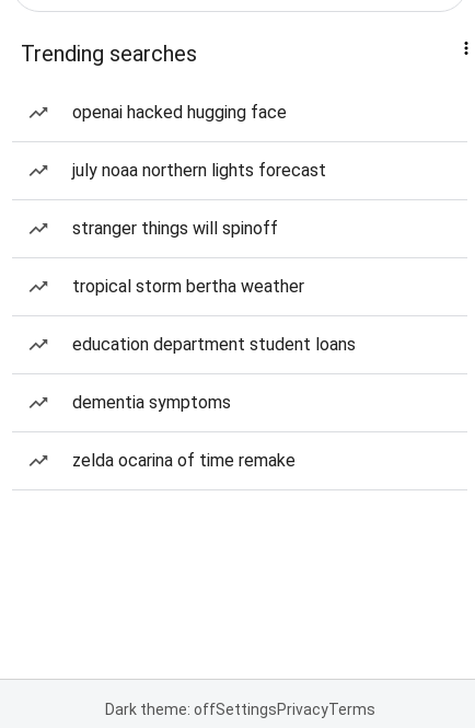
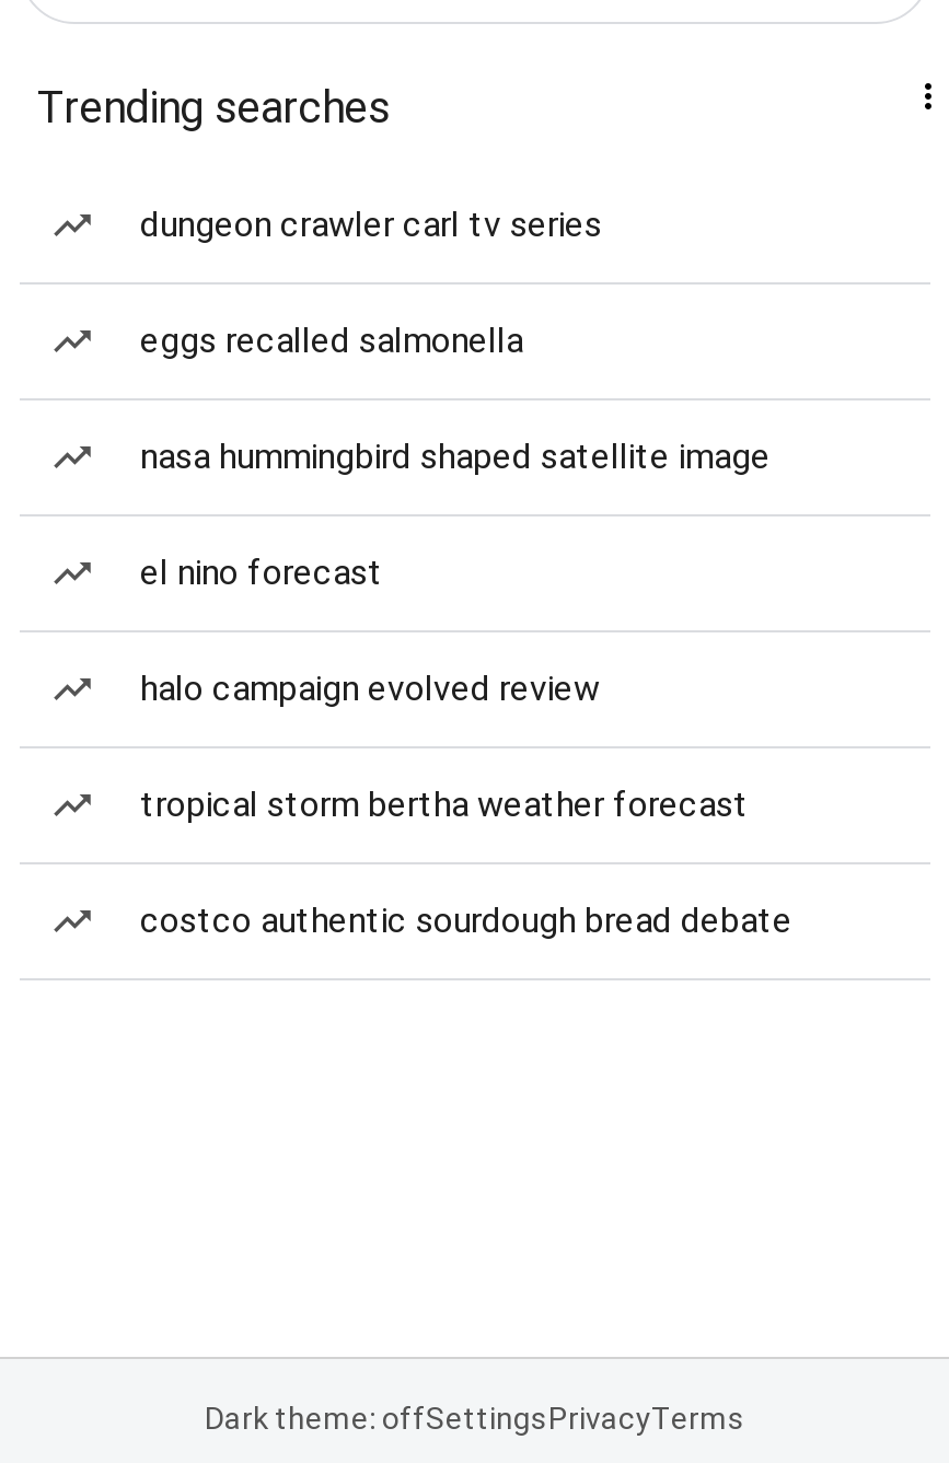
[72,102,287,123] openai hacked hugging face -> [140,204,602,245] dungeon crawler carl tv series
[72,160,326,181] july noaa northern lights forecast -> [140,320,523,361] eggs recalled salmonella
[72,218,278,239] stranger things will spinoff -> [140,436,771,477] nasa hummingbird shaped satellite image
[72,276,304,297] tropical storm bertha weather -> [140,551,383,593] el nino forecast
[72,334,356,355] education department student loans -> [140,667,600,709] halo campaign evolved review
[72,392,231,413] dementia symptoms -> [140,783,749,825] tropical storm bertha weather forecast
[72,450,296,471] zelda ocarina of time remake -> [140,899,792,941] costco authentic sourdough bread debate

